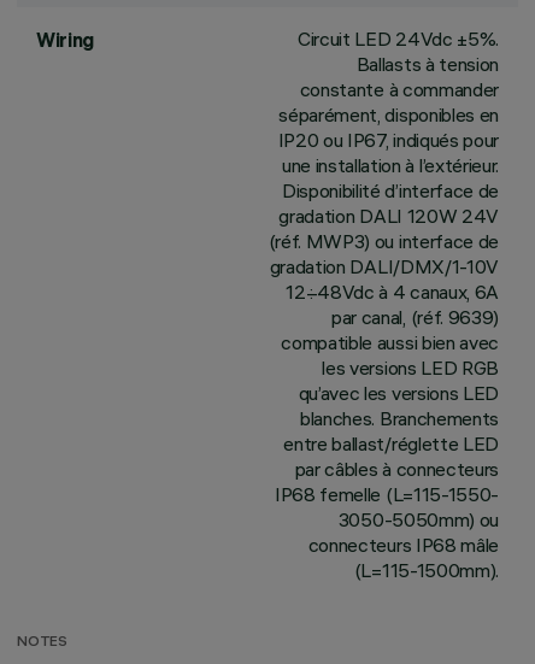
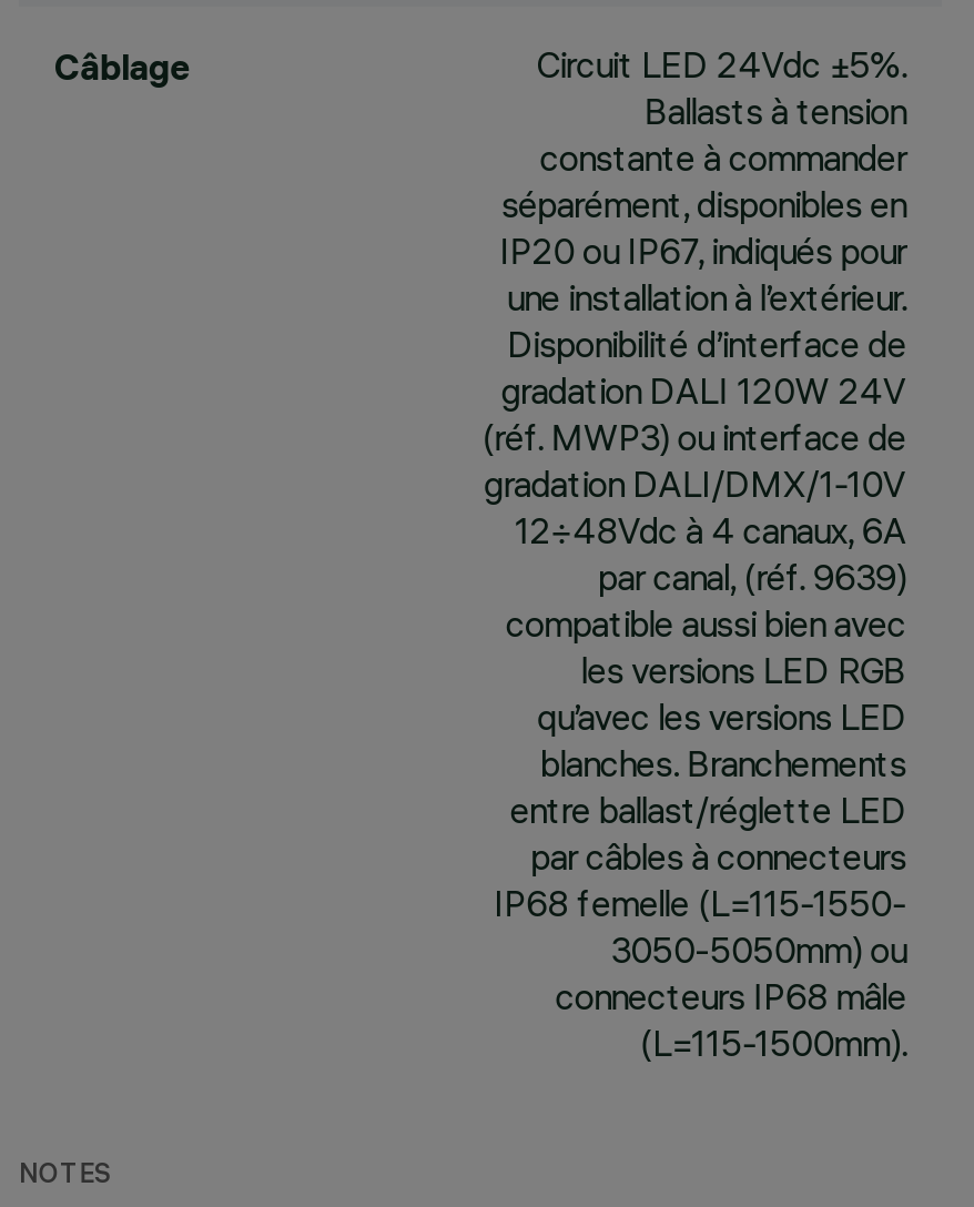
[36,28,94,52] Wiring -> [54,44,191,89] Câblage

